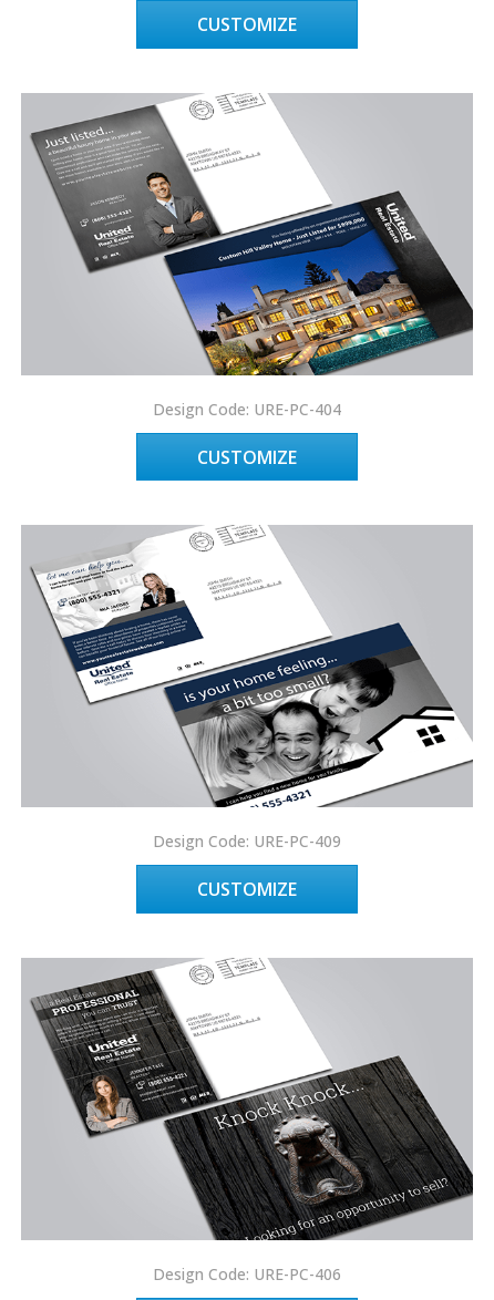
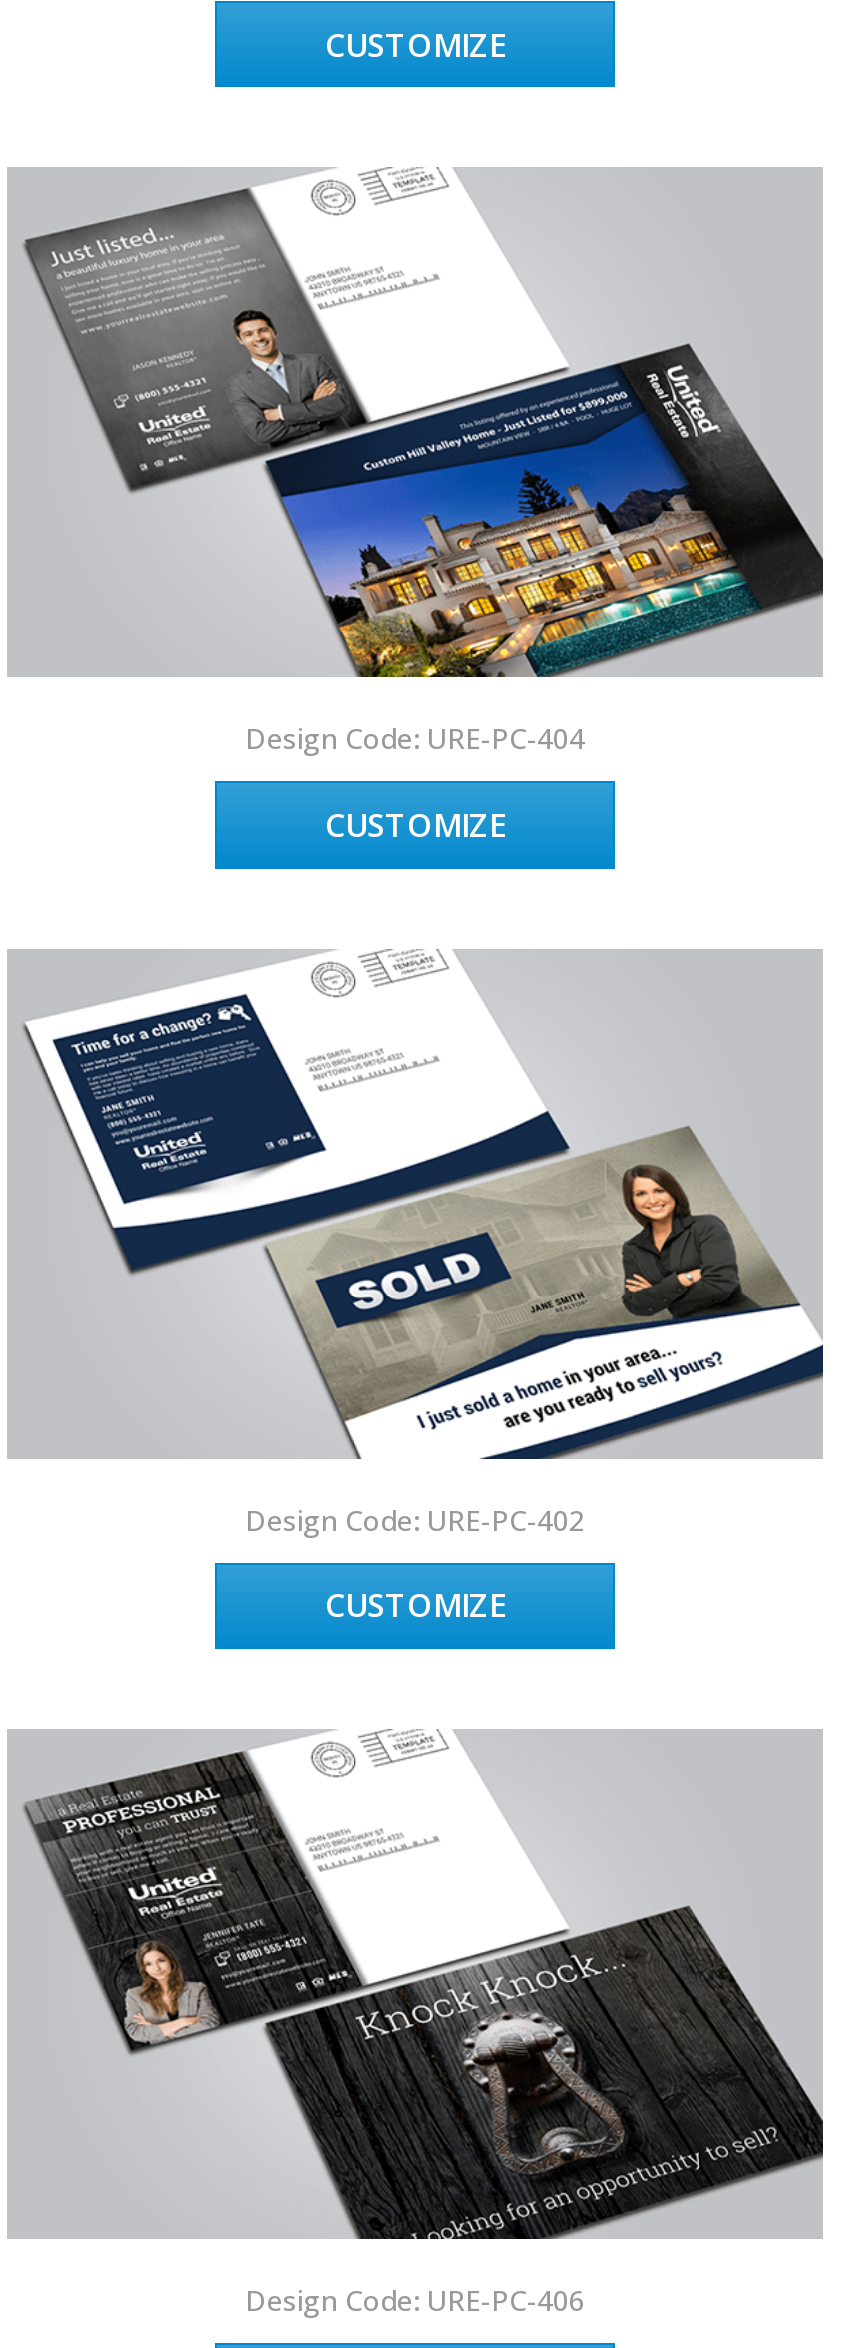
[33,541,473,852] [image] | Design Code: URE-PC-409 -> [27,976,825,1538] [image] | Design Code: URE-PC-402

